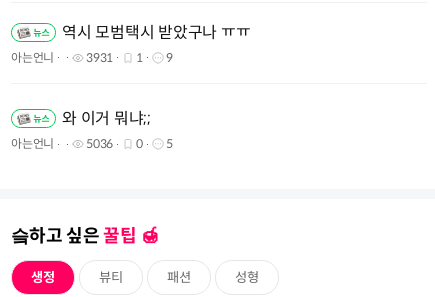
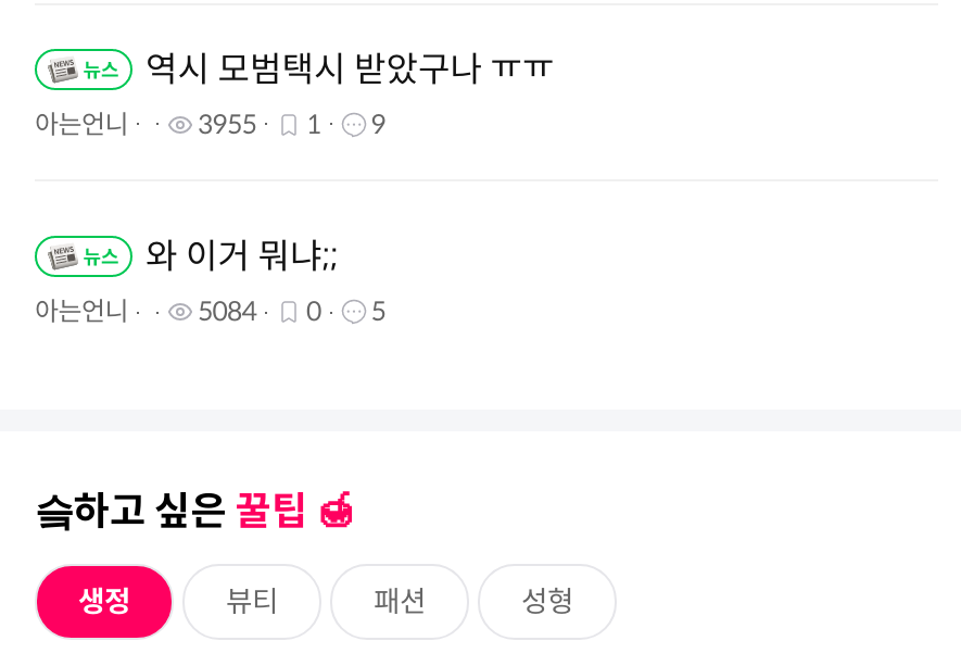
[86,50,172,65] 3931 1 9 -> [198,107,385,140] 3955 1 9
[86,136,172,151] 5036 0 5 -> [198,295,385,328] 5084 0 5

